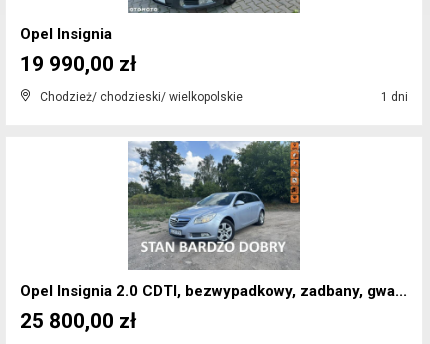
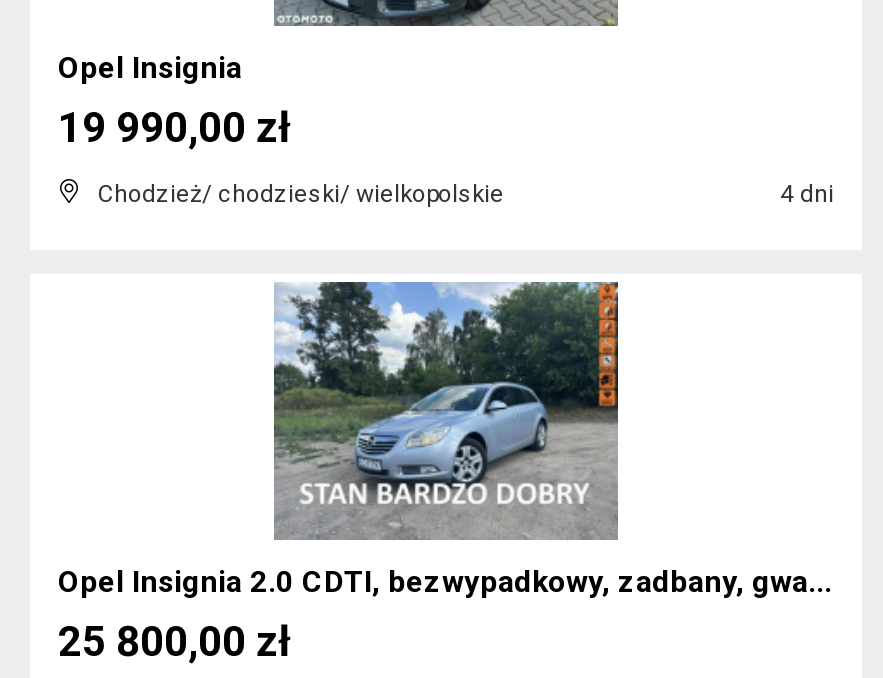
[378,90,408,104] 1 dni -> [774,180,834,208] 4 dni

